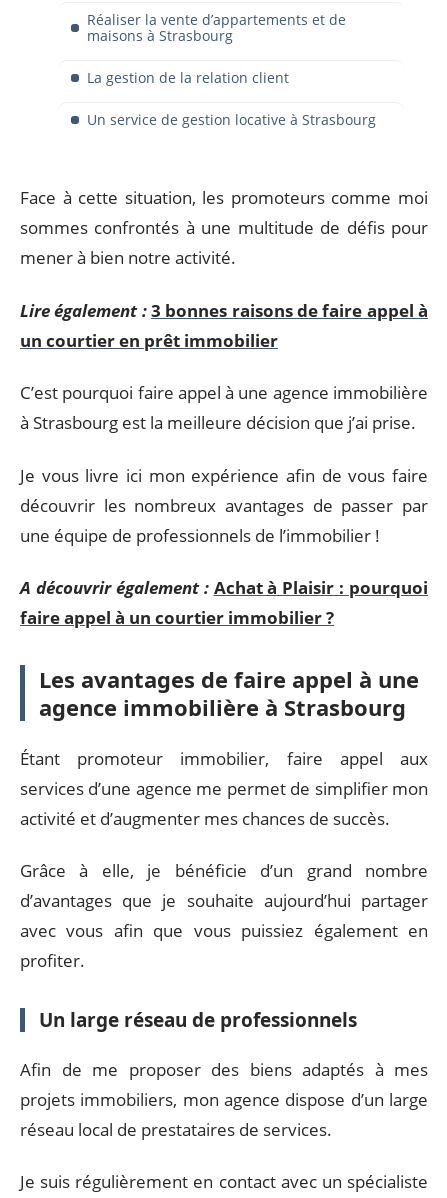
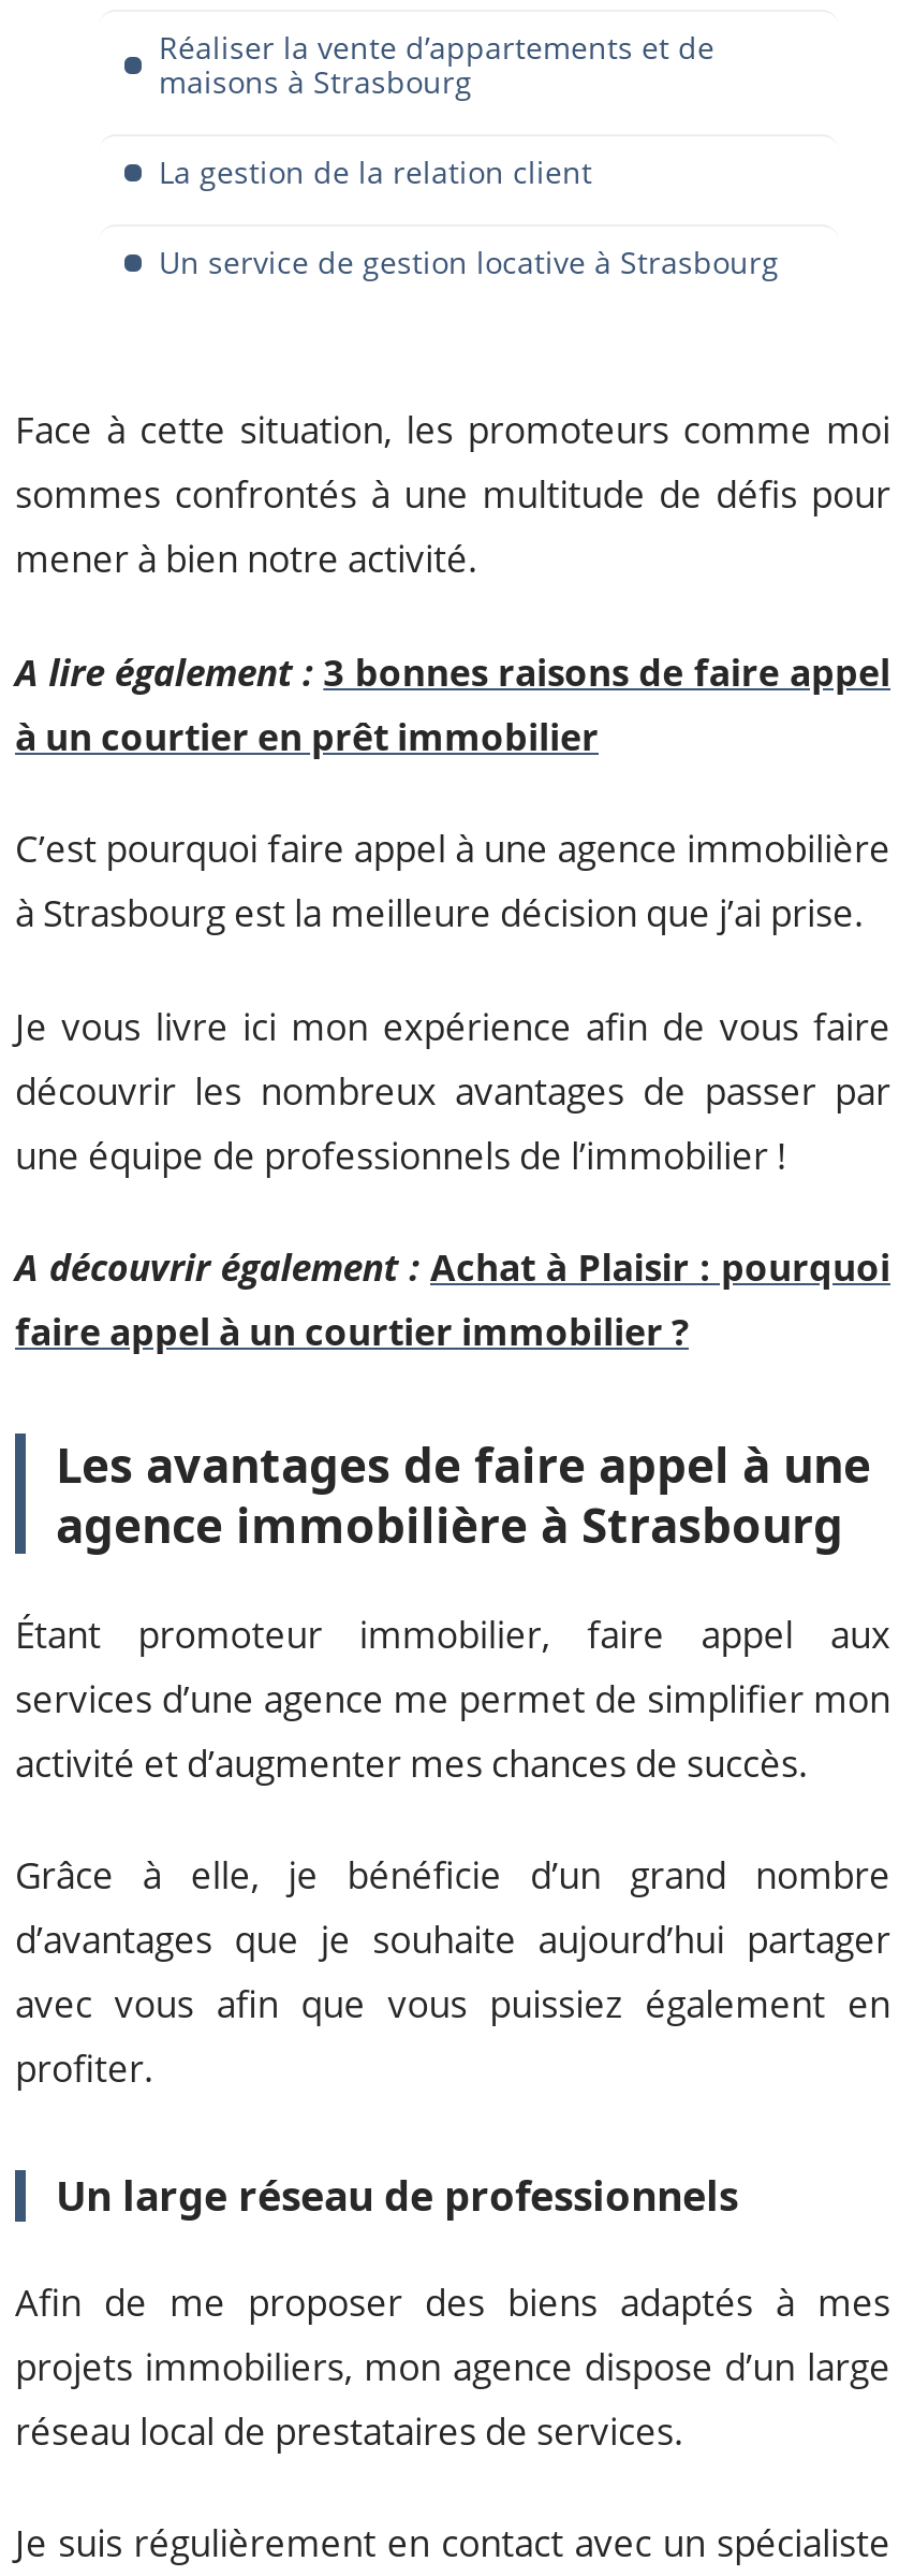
[20,298,428,351] Lire également : 3 bonnes raisons de faire appel à | un courtier en prêt immobilier -> [15,646,890,760] A lire également : 3 bonnes raisons de faire appel | à un courtier en prêt immobilier

